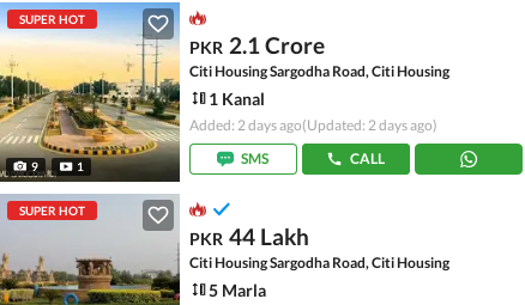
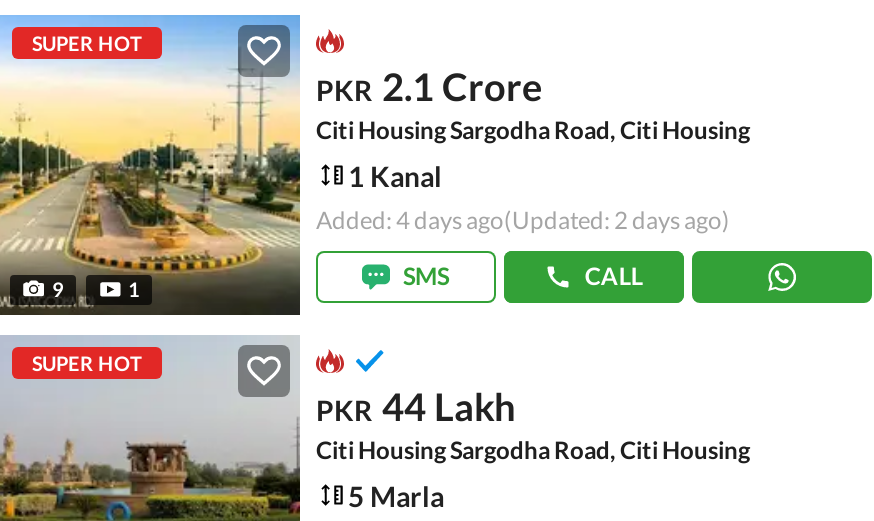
[189,116,437,134] Added: 2 days ago(Updated: 2 days ago) -> [316,205,730,235] Added: 4 days ago(Updated: 2 days ago)

